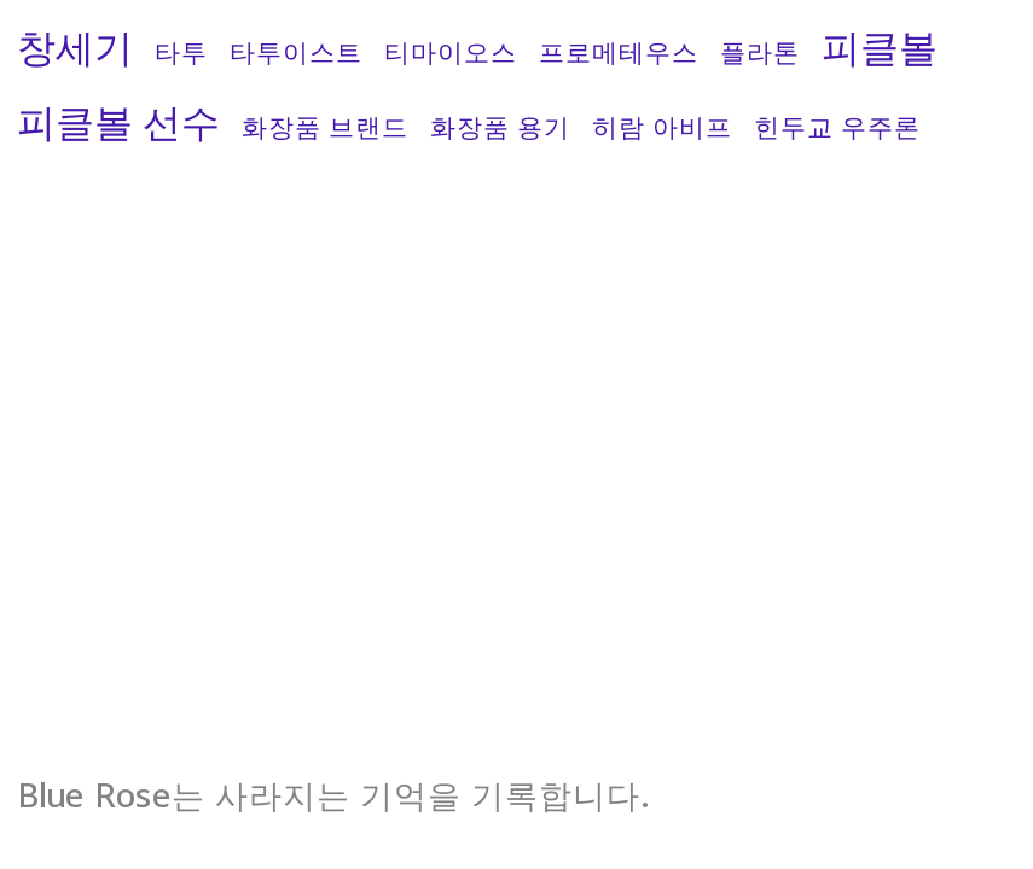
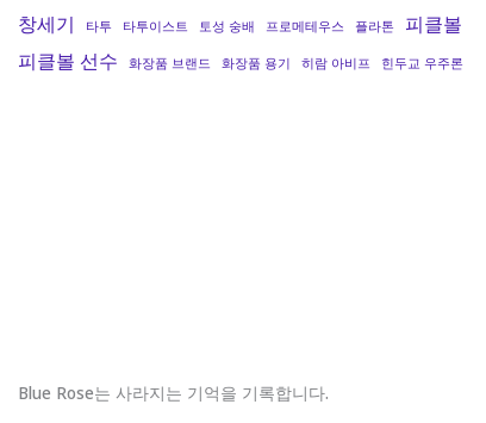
[384,34,517,68] 티마이오스 -> [199,17,255,34] 토성 숭배

